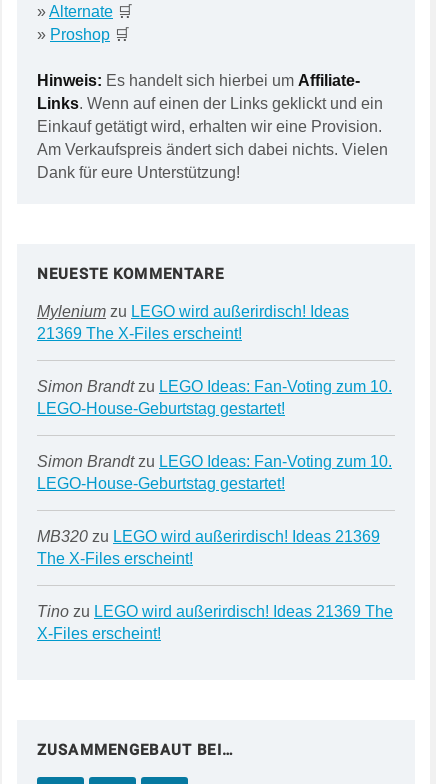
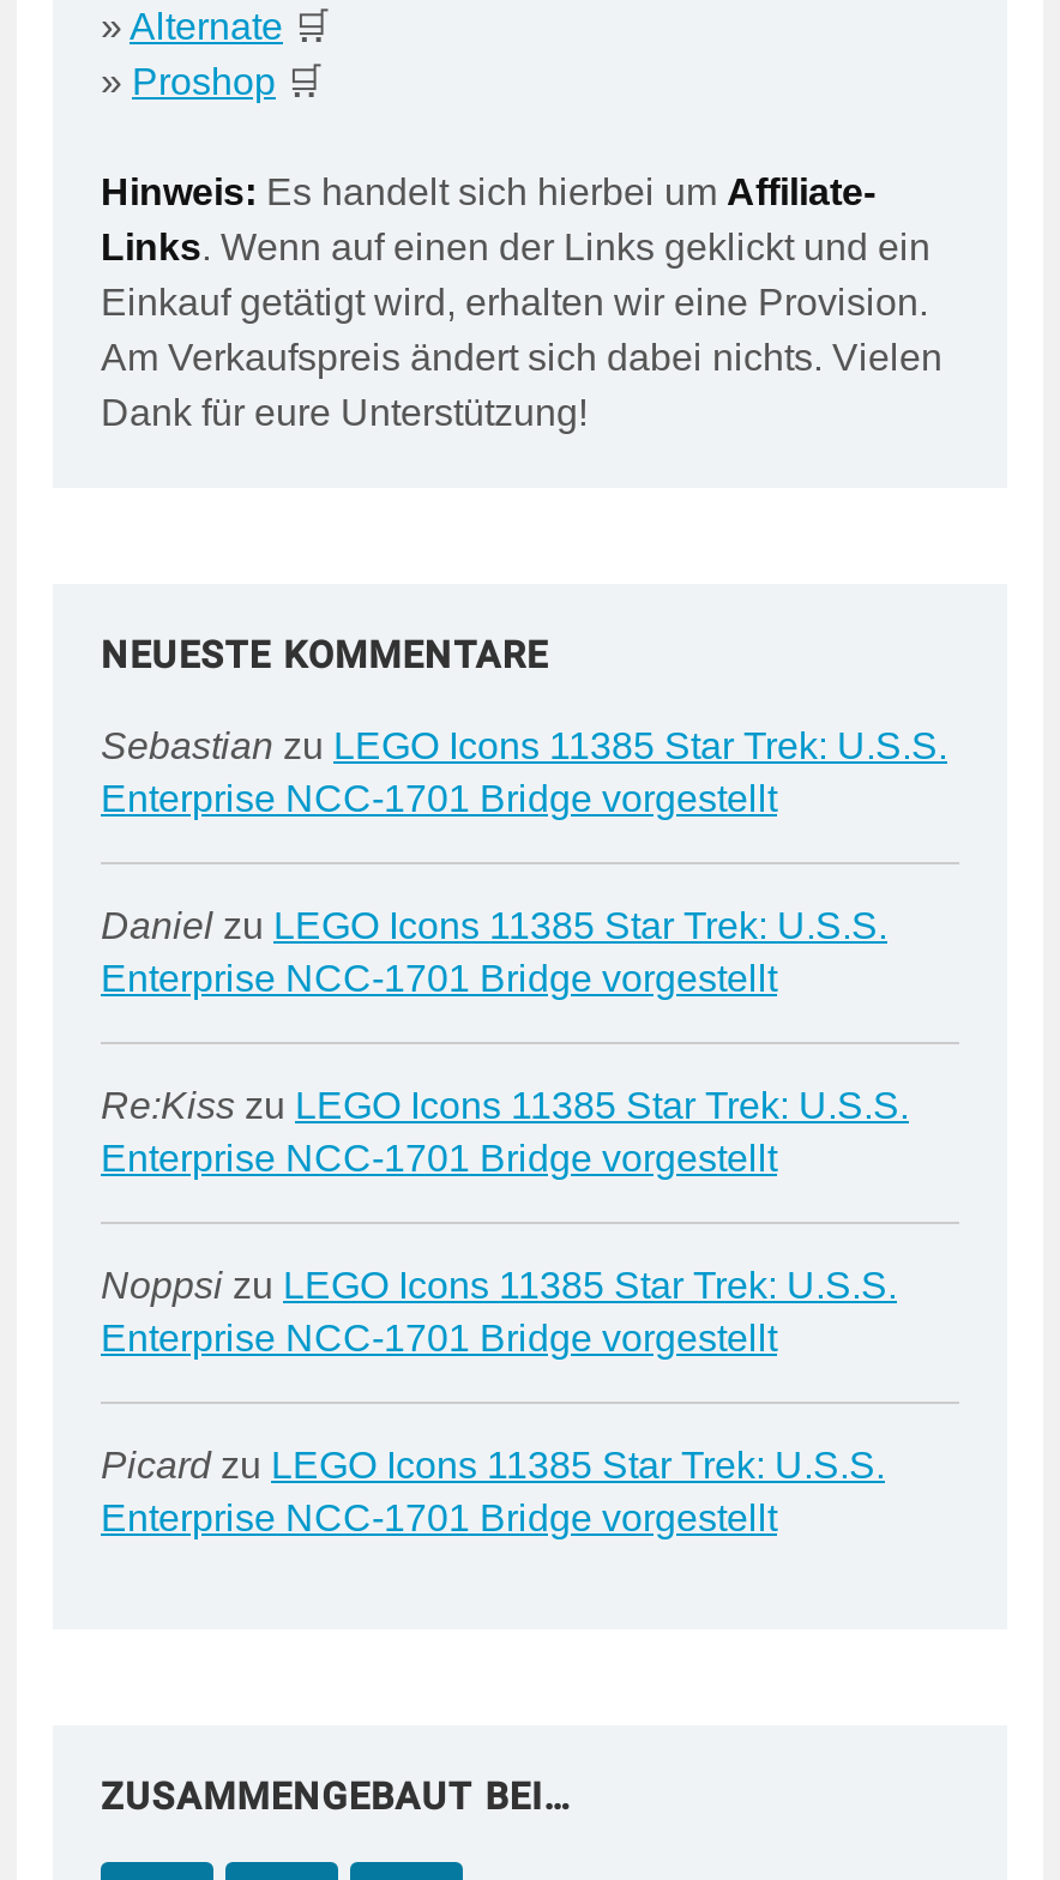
[37,303,349,342] Mylenium zu LEGO wird außerirdisch! Ideas | 21369 The X-Files erscheint! -> [101,726,947,819] Sebastian zu LEGO Icons 11385 Star Trek: U.S.S. | Enterprise NCC-1701 Bridge vorgestellt
[37,378,392,417] Simon Brandt zu LEGO Ideas: Fan-Voting zum 10. | LEGO-House-Geburtstag gestartet! -> [101,906,887,999] Daniel zu LEGO Icons 11385 Star Trek: U.S.S. | Enterprise NCC-1701 Bridge vorgestellt
[37,453,392,492] Simon Brandt zu LEGO Ideas: Fan-Voting zum 10. | LEGO-House-Geburtstag gestartet! -> [101,1086,909,1179] Re:Kiss zu LEGO Icons 11385 Star Trek: U.S.S. | Enterprise NCC-1701 Bridge vorgestellt
[37,528,380,567] MB320 zu LEGO wird außerirdisch! Ideas 21369 | The X-Files erscheint! -> [101,1265,897,1359] Noppsi zu LEGO Icons 11385 Star Trek: U.S.S. | Enterprise NCC-1701 Bridge vorgestellt
[37,603,393,642] Tino zu LEGO wird außerirdisch! Ideas 21369 The | X-Files erscheint! -> [101,1445,885,1539] Picard zu LEGO Icons 11385 Star Trek: U.S.S. | Enterprise NCC-1701 Bridge vorgestellt

